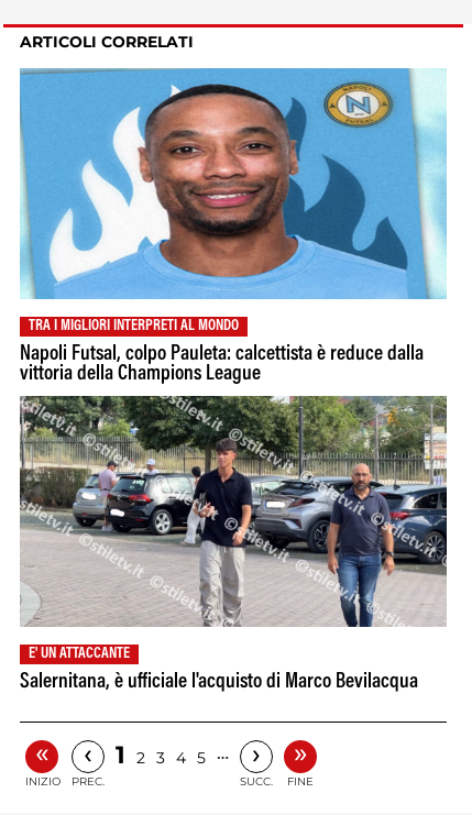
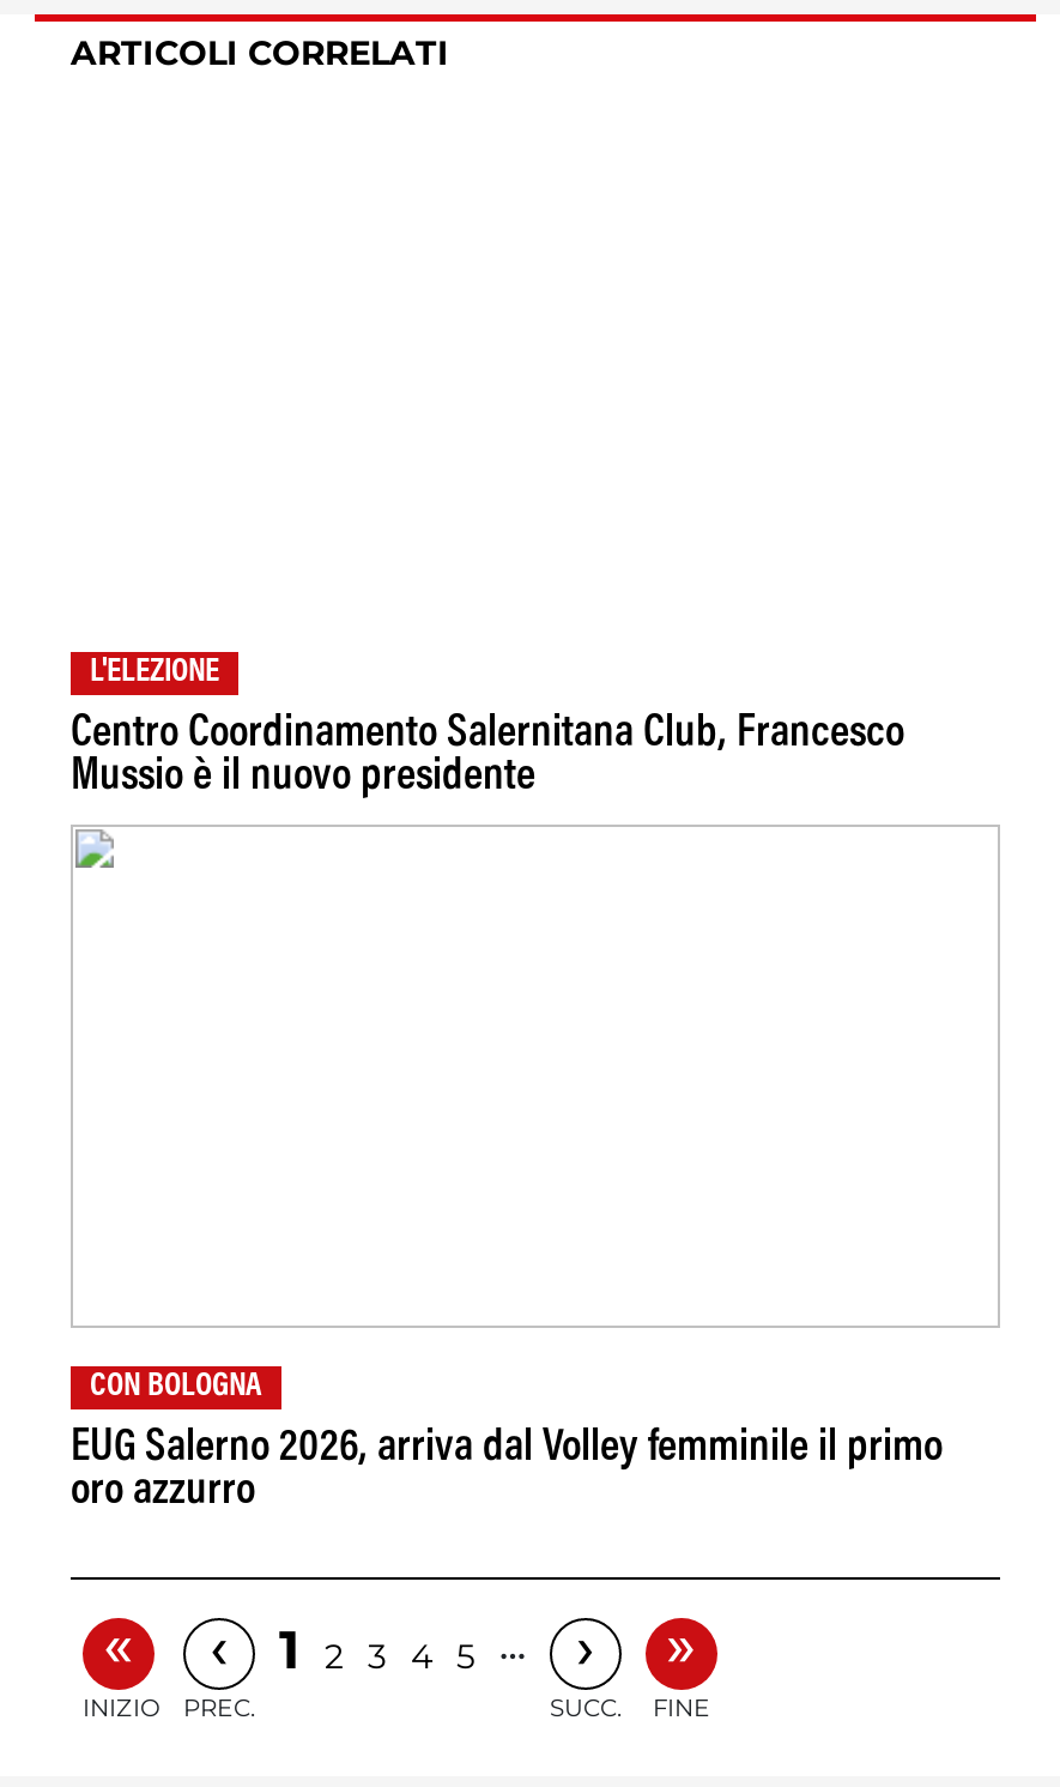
[19,67,448,300] [image] -> none
[29,319,239,334] TRA I MIGLIORI INTERPRETI AL MONDO -> [90,657,219,690] L'ELEZIONE
[20,344,424,385] Napoli Futsal, colpo Pauleta: calcettista è reduce dalla | vittoria della Champions League -> [71,712,904,800] Centro Coordinamento Salernitana Club, Francesco | Mussio è il nuovo presidente
[19,395,448,628] [image] -> none
[29,647,130,662] E' UN ATTACCANTE -> [90,1371,262,1404] CON BOLOGNA
[20,672,418,693] Salernitana, è ufficiale l'acquisto di Marco Bevilacqua -> [71,1426,943,1515] EUG Salerno 2026, arriva dal Volley femminile il primo | oro azzurro

